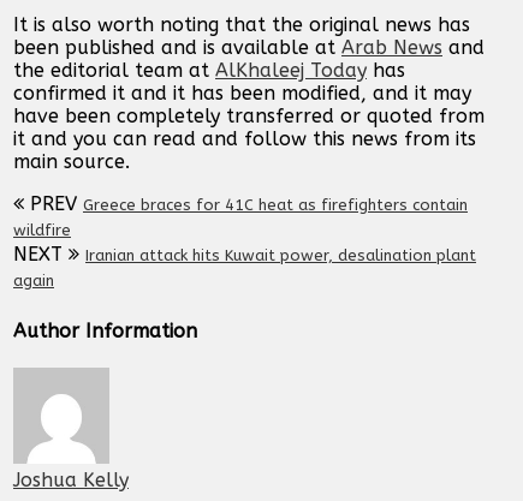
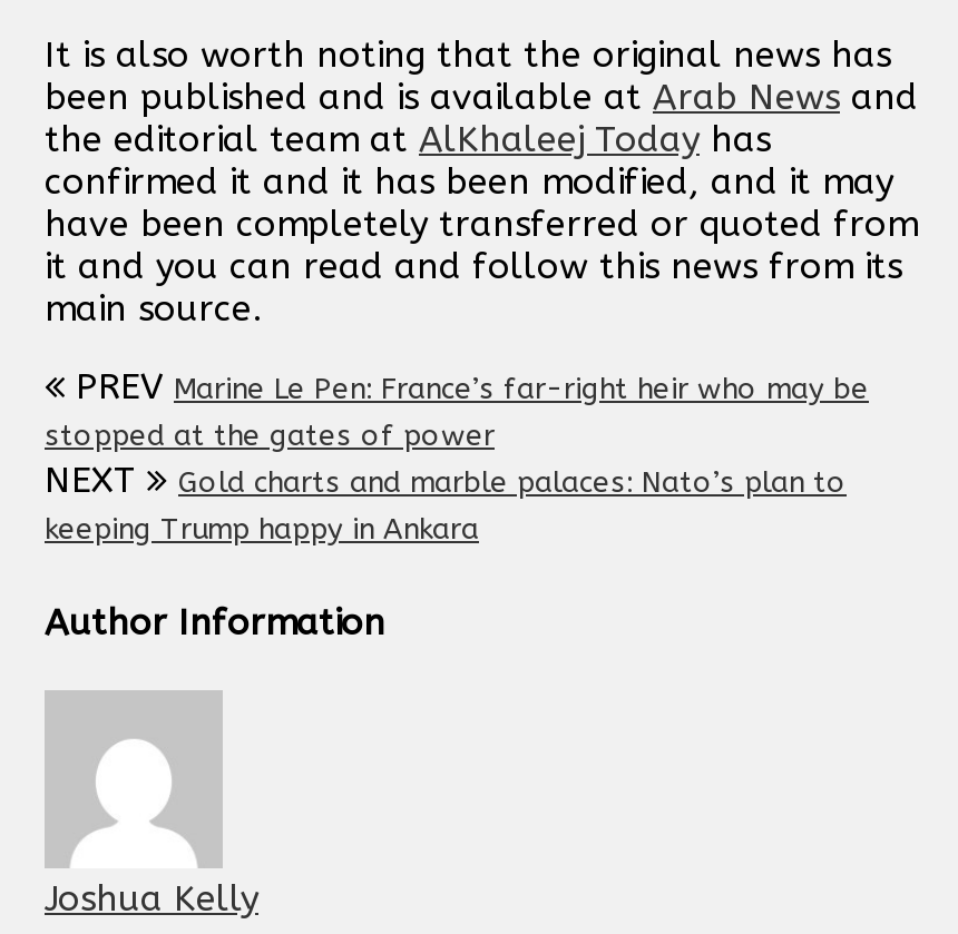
[13,193,468,239] PREV Greece braces for 41C heat as firefighters contain | wildfire -> [45,366,869,453] PREV Marine Le Pen: France’s far-right heir who may be | stopped at the gates of power
[13,247,476,290] Iranian attack hits Kuwait power, desalination plant | again -> [45,466,847,546] Gold charts and marble palaces: Nato’s plan to | keeping Trump happy in Ankara

